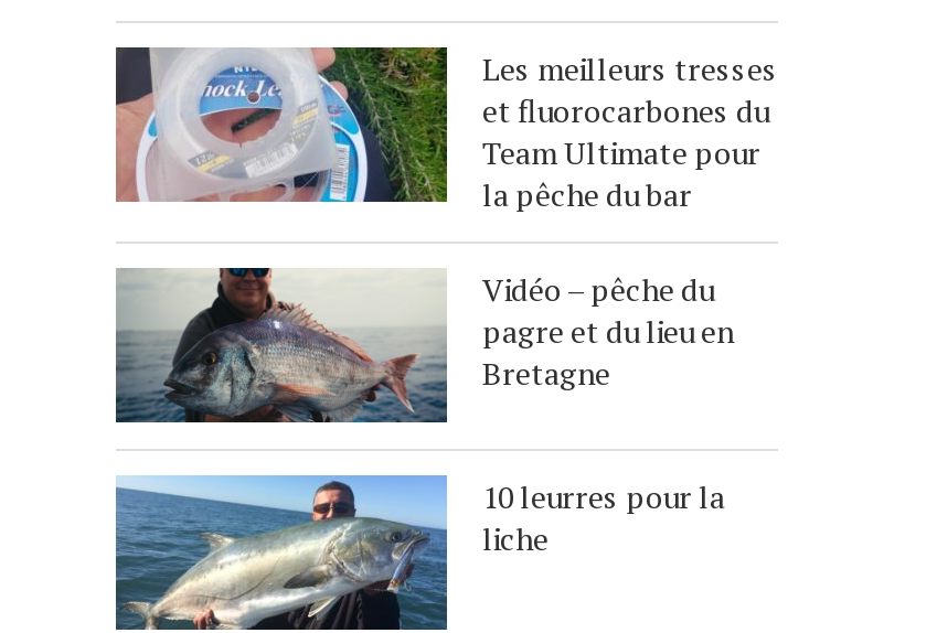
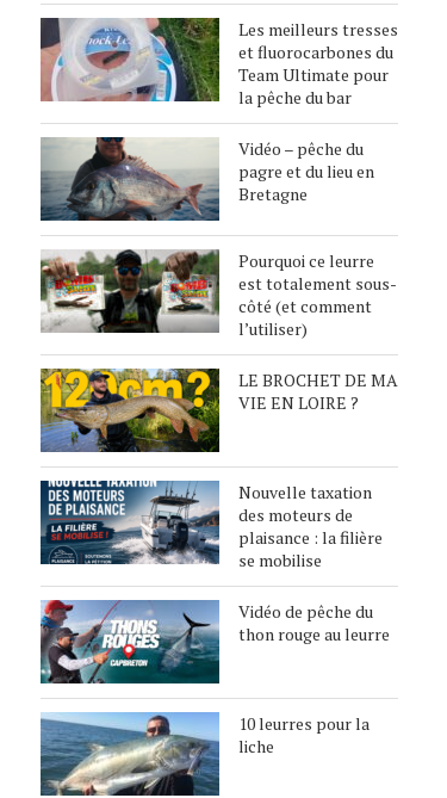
none -> [39,248,398,414] [image] | Pourquoi ce leurre | est totalement sous- | côté (et comment | l’utiliser) | LE BROCHET DE MA | VIE EN LOIRE ?
none -> [39,367,390,646] [image] | Nouvelle taxation | des moteurs de | plaisance : la filière | se mobilise | Vidéo de pêche du | thon rouge au leurre
none -> [39,480,221,565] [image]
none -> [41,599,219,685] [image]

